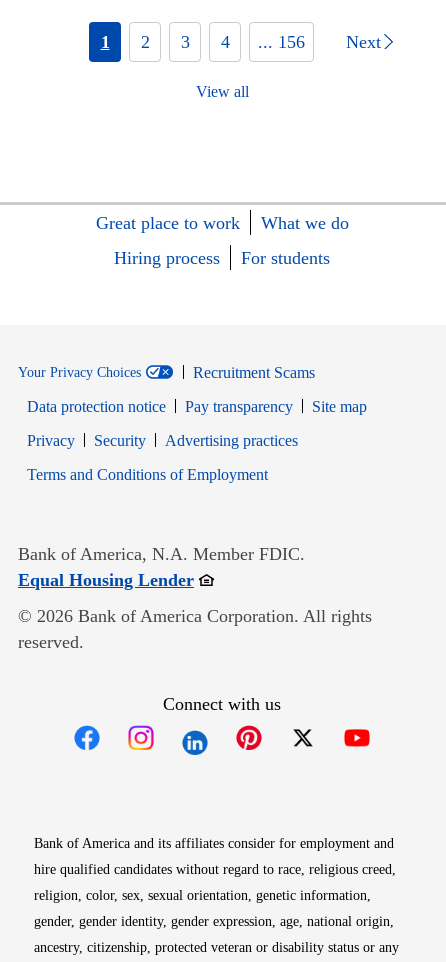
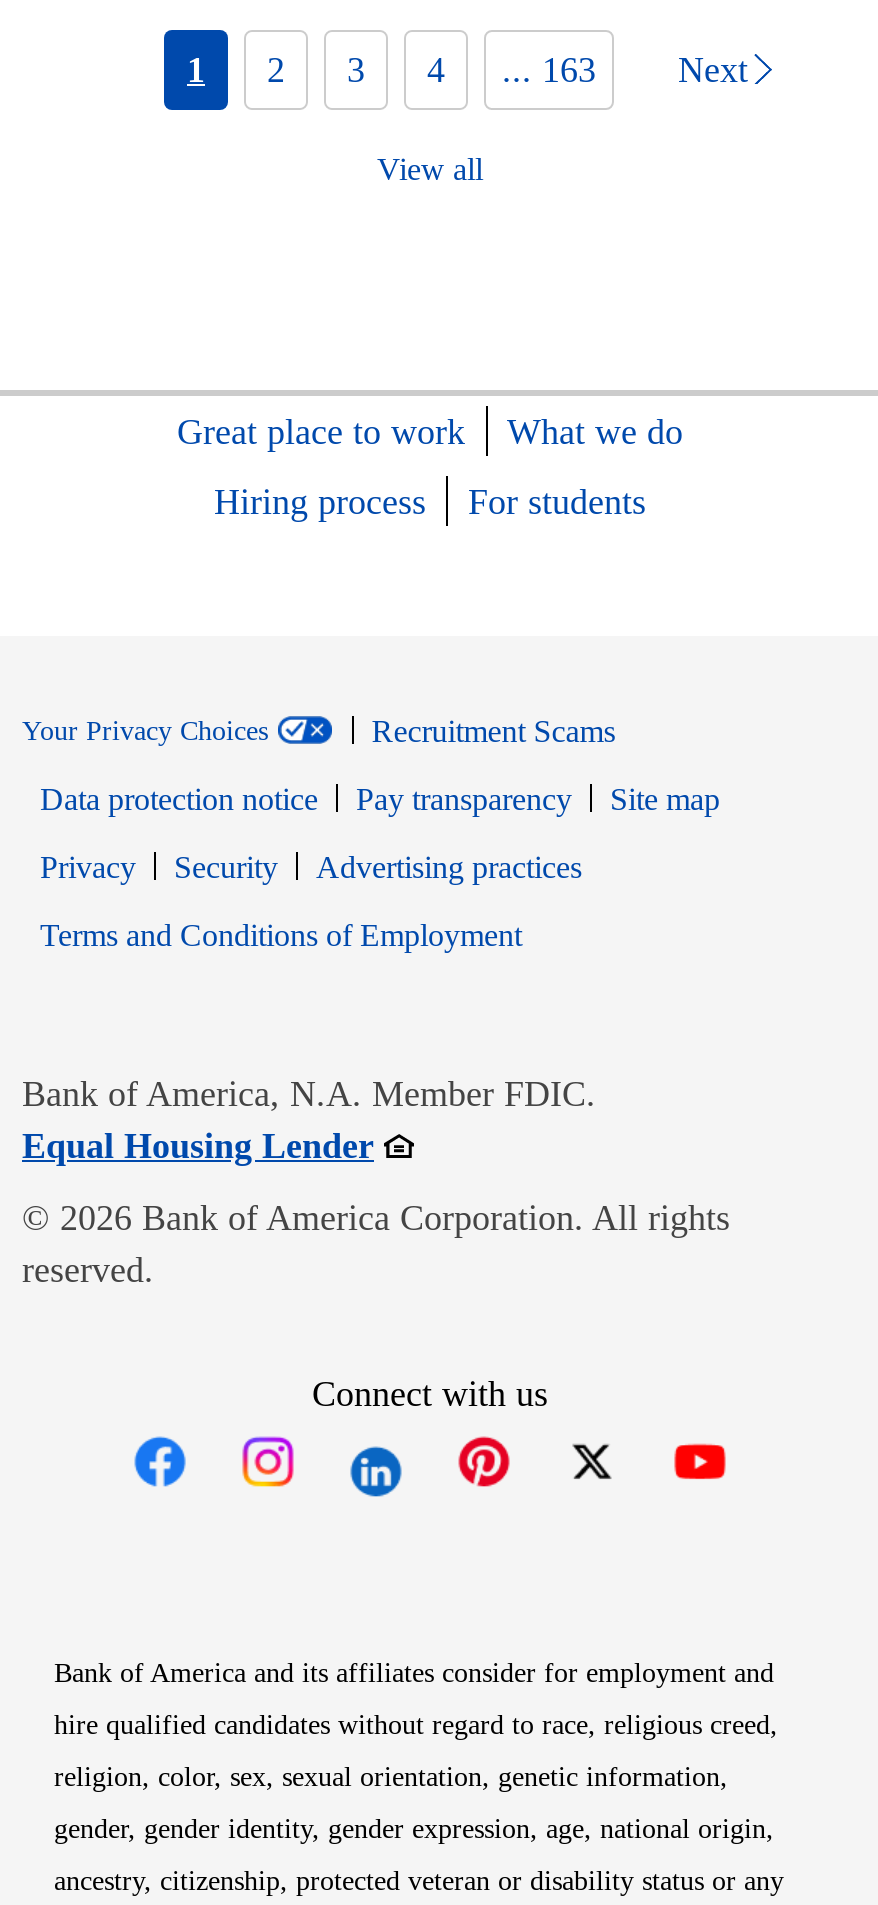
[100,31,305,51] 1 2 3 4 ... 156 -> [187,49,596,89] 1 2 3 4 ... 163

